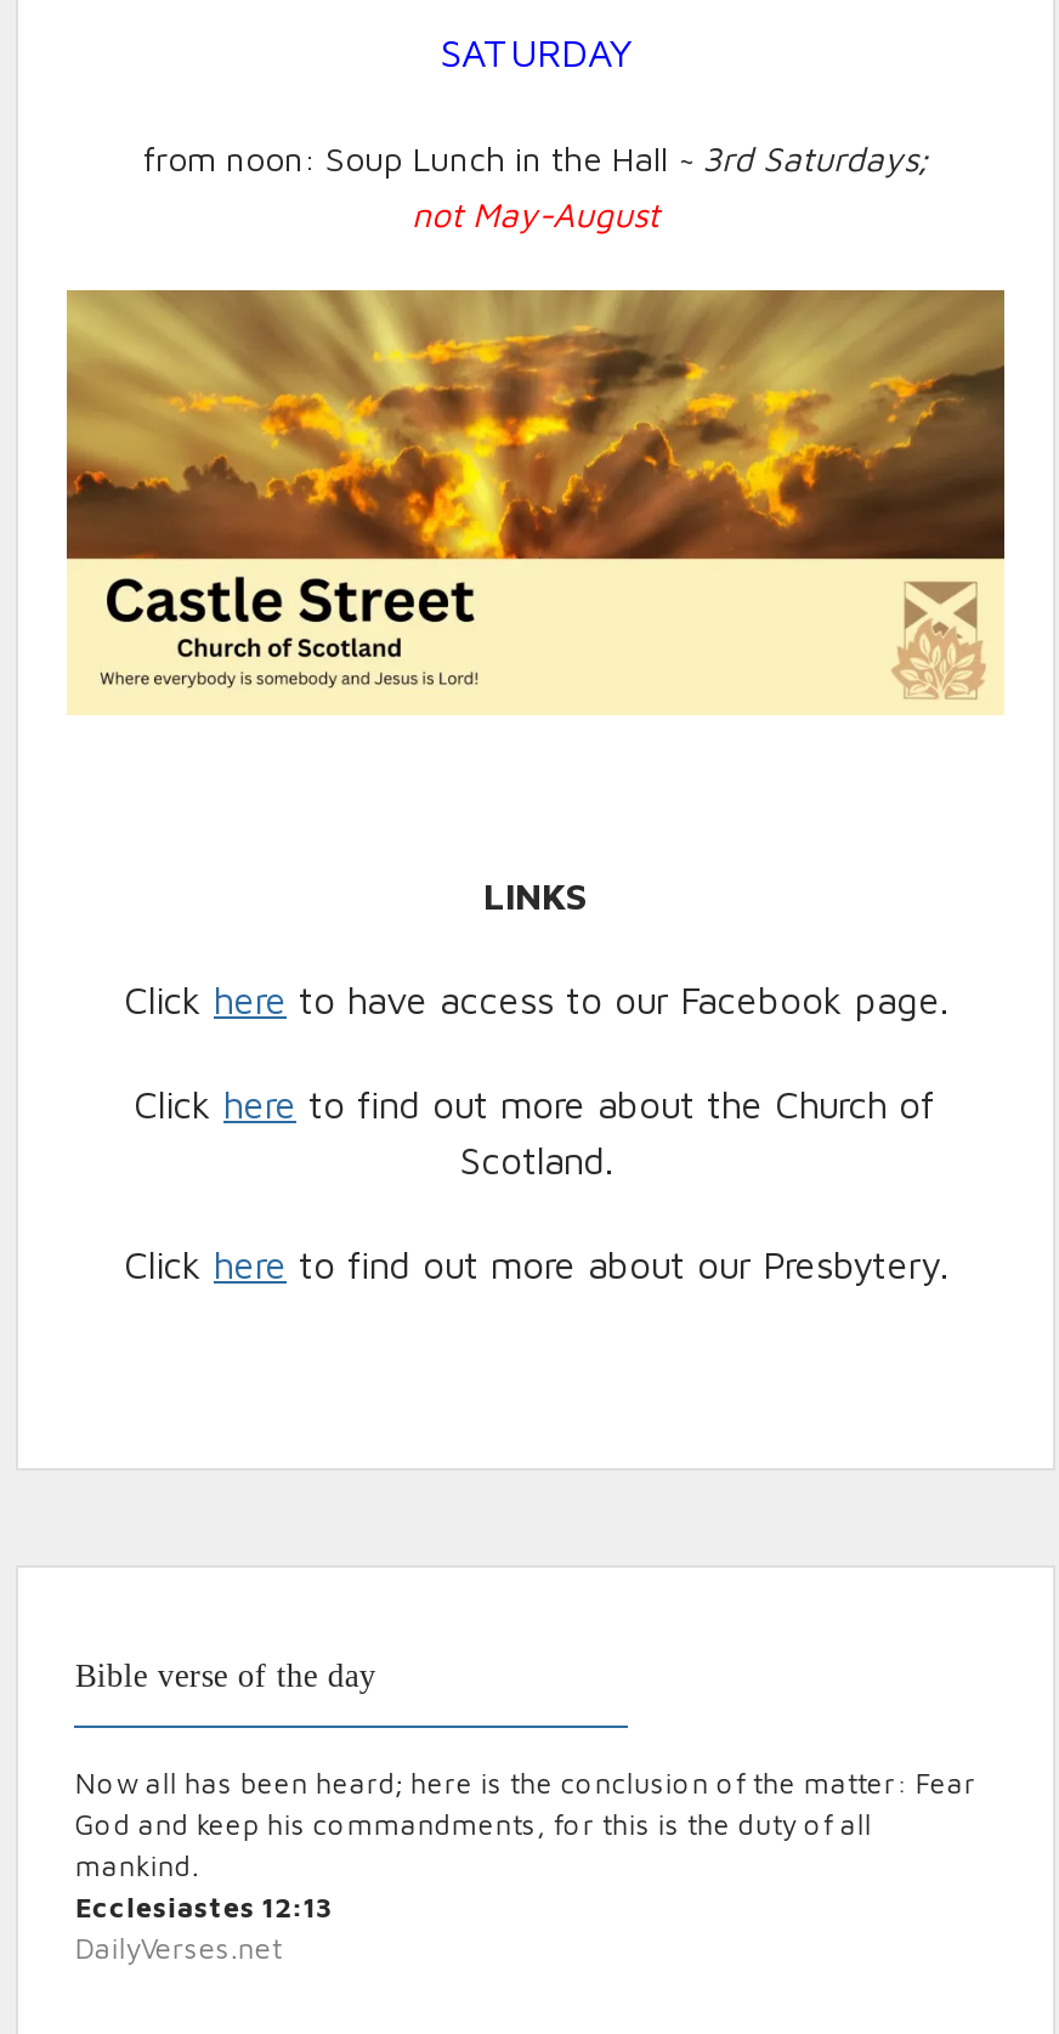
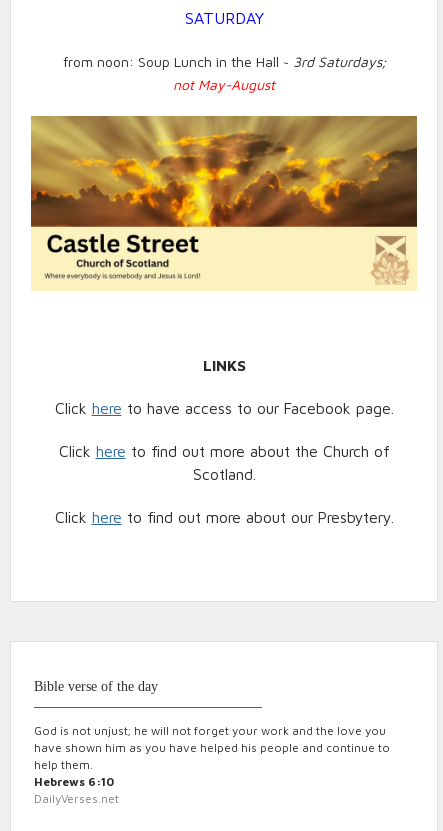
[75,1767,976,1922] Now all has been heard; here is the conclusion of the matter: Fear | God and keep his commandments, for this is the duty of all | mankind. | Ecclesiastes 12:13 -> [34,724,390,788] God is not unjust; he will not forget your work and the love you | have shown him as you have helped his people and continue to | help them. | Hebrews 6:10

